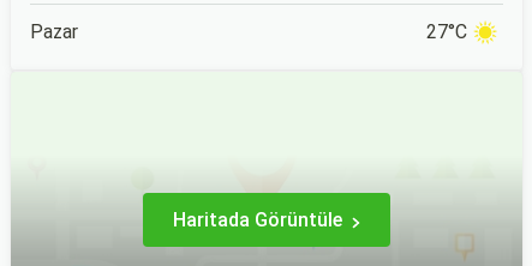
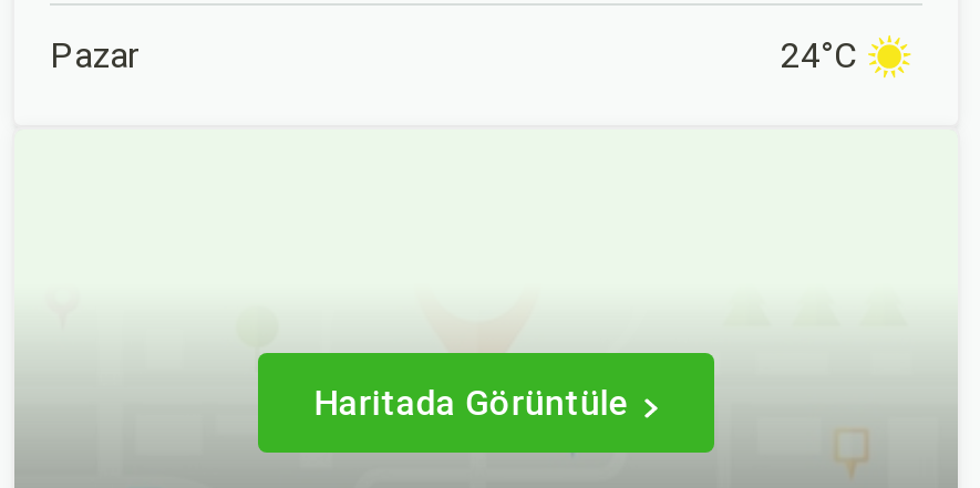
[426,20,467,43] 27°C -> [781,34,856,76] 24°C

